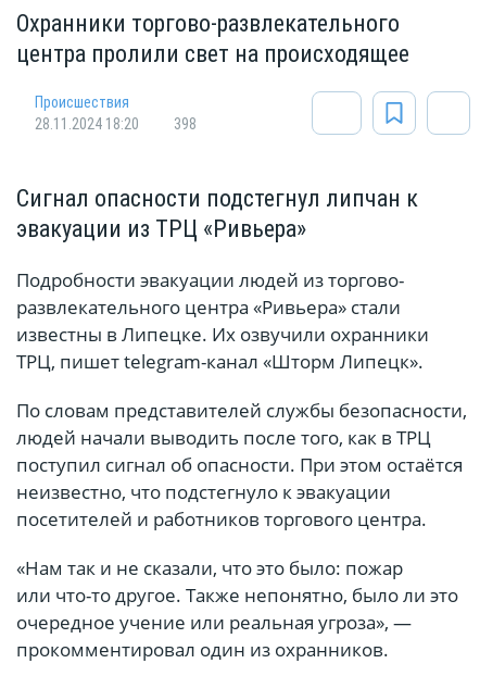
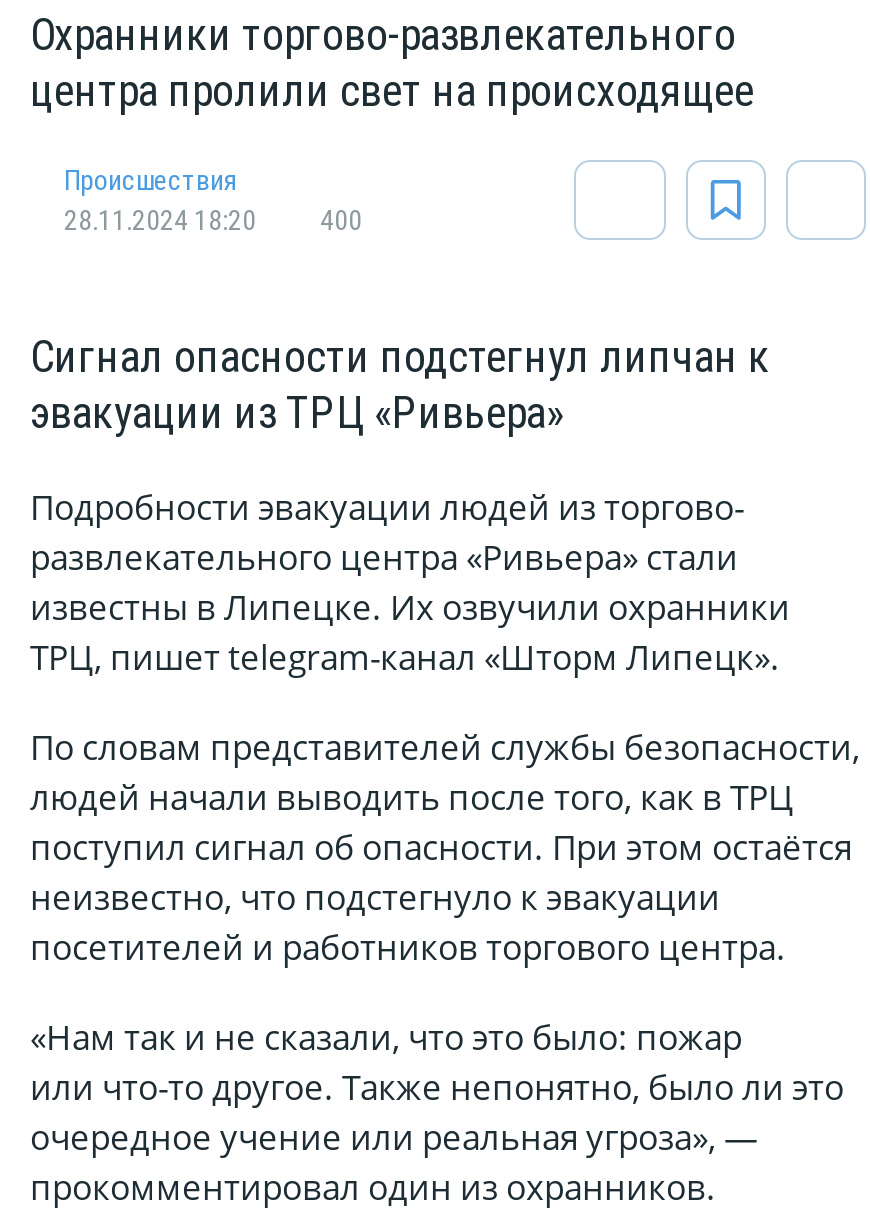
[35,116,197,133] 28.11.2024 18:20 398 -> [64,205,362,237] 28.11.2024 18:20 400

